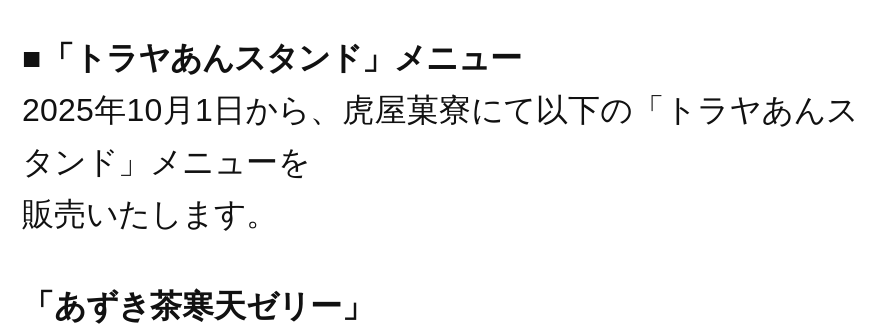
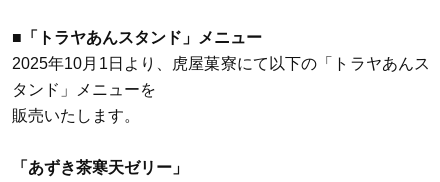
[22,93,858,127] 2025年10月1日から、虎屋菓寮にて以下の「トラヤあんス -> [12,55,430,72] 2025年10月1日より、虎屋菓寮にて以下の「トラヤあんス

